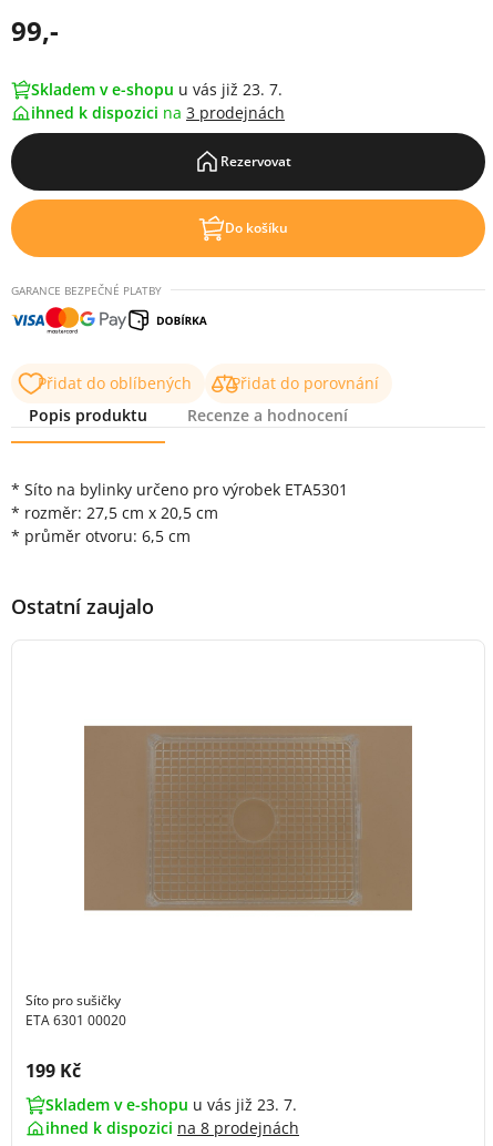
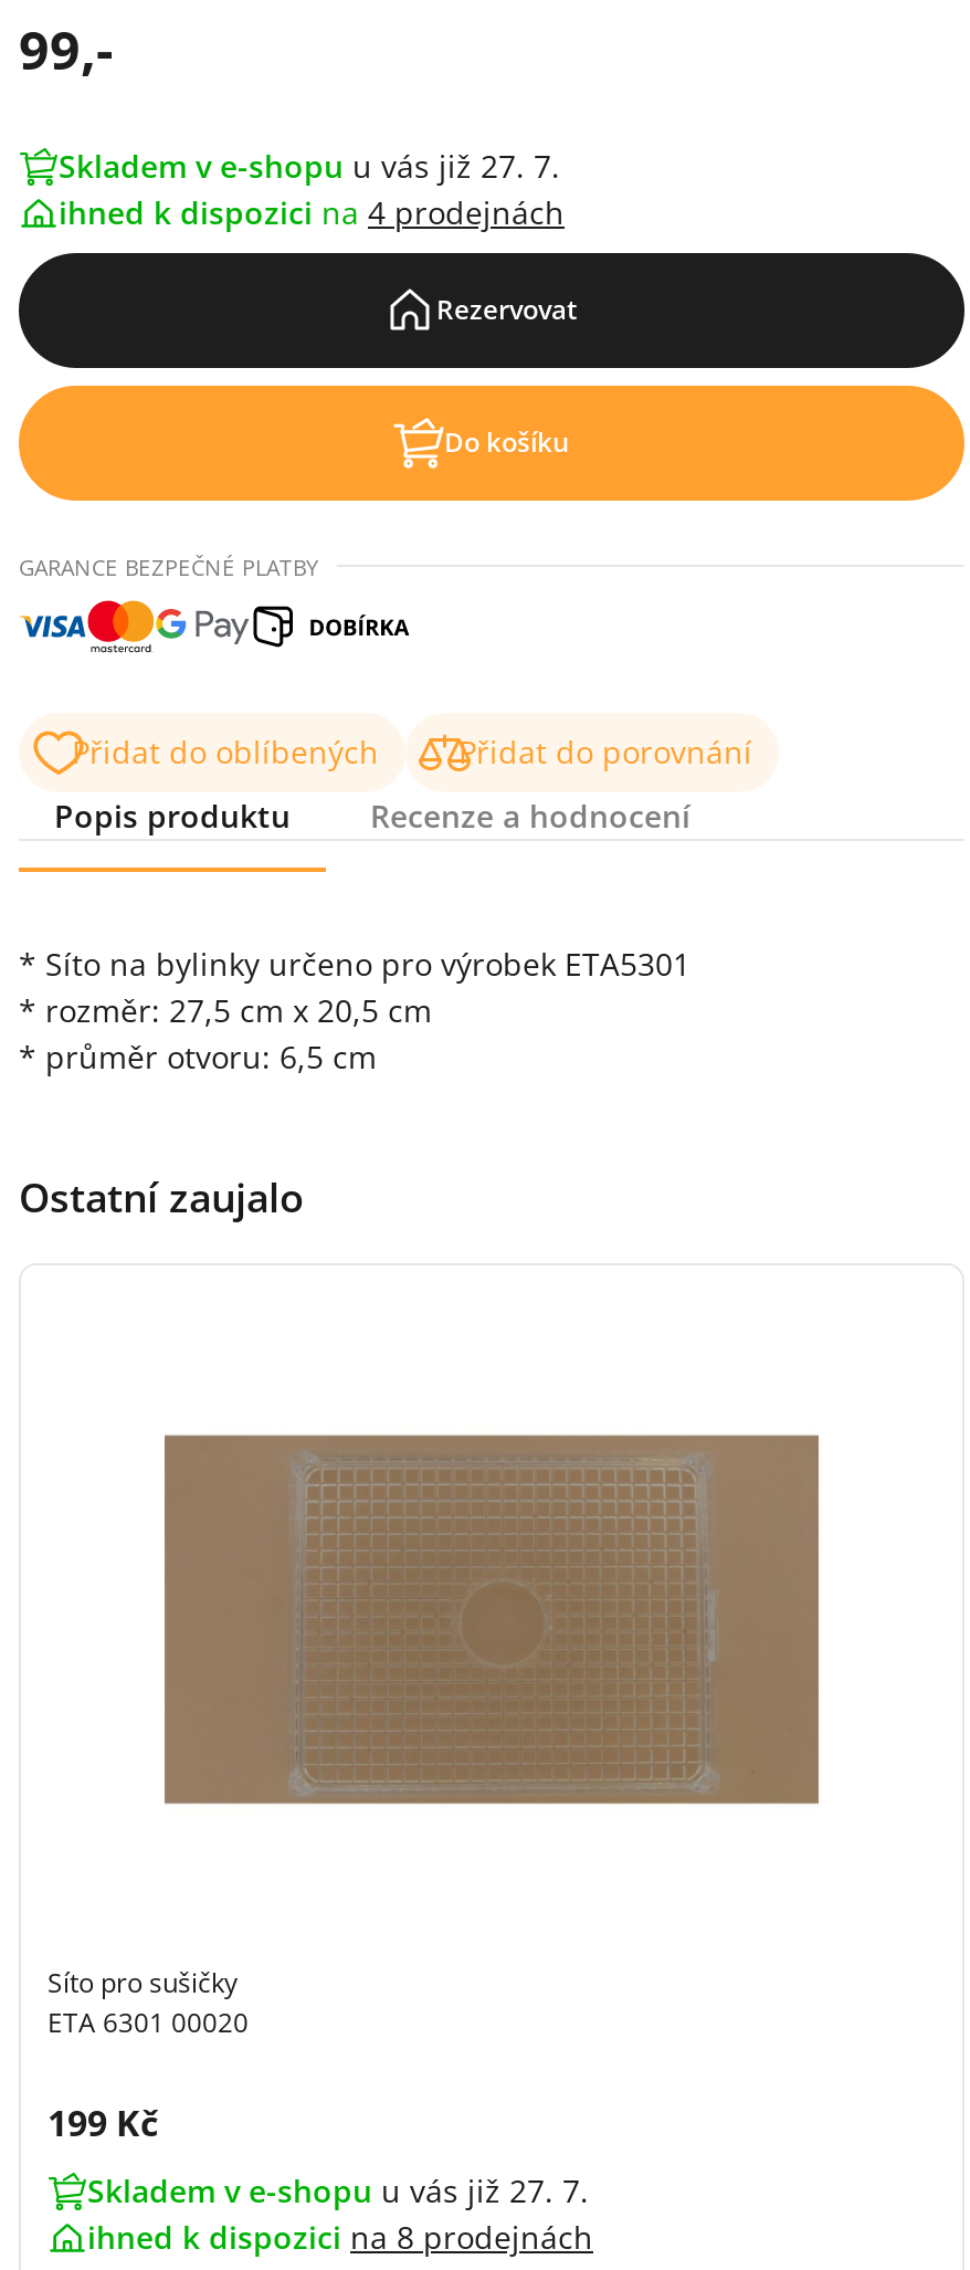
[31,79,283,100] Skladem v e-shopu u vás již 23. 7. -> [59,145,560,187] Skladem v e-shopu u vás již 27. 7.
[31,102,285,123] ihned k dispozici na 3 prodejnách -> [59,191,565,233] ihned k dispozici na 4 prodejnách
[45,1094,297,1115] Skladem v e-shopu u vás již 23. 7. -> [87,2169,589,2211] Skladem v e-shopu u vás již 27. 7.

